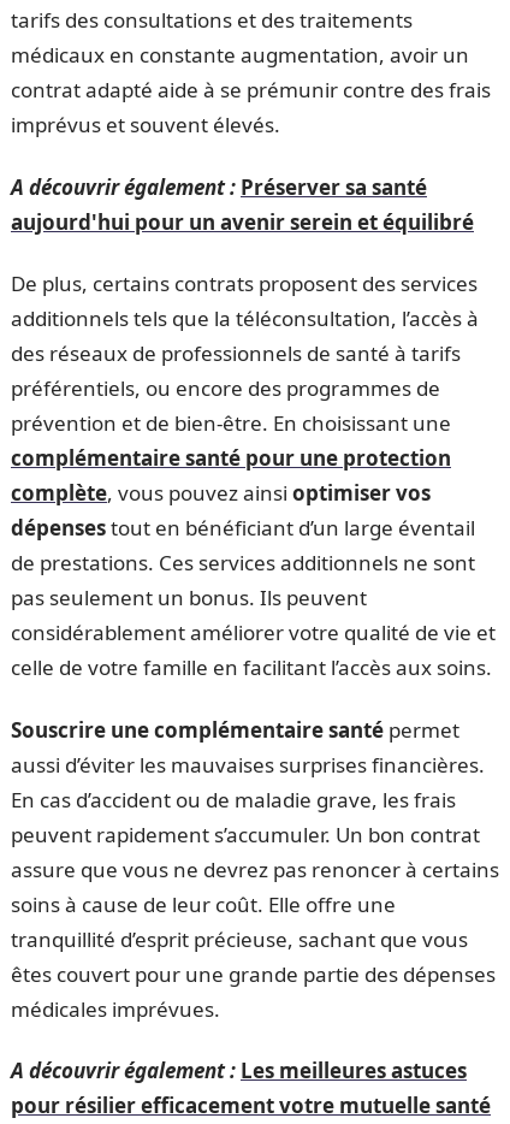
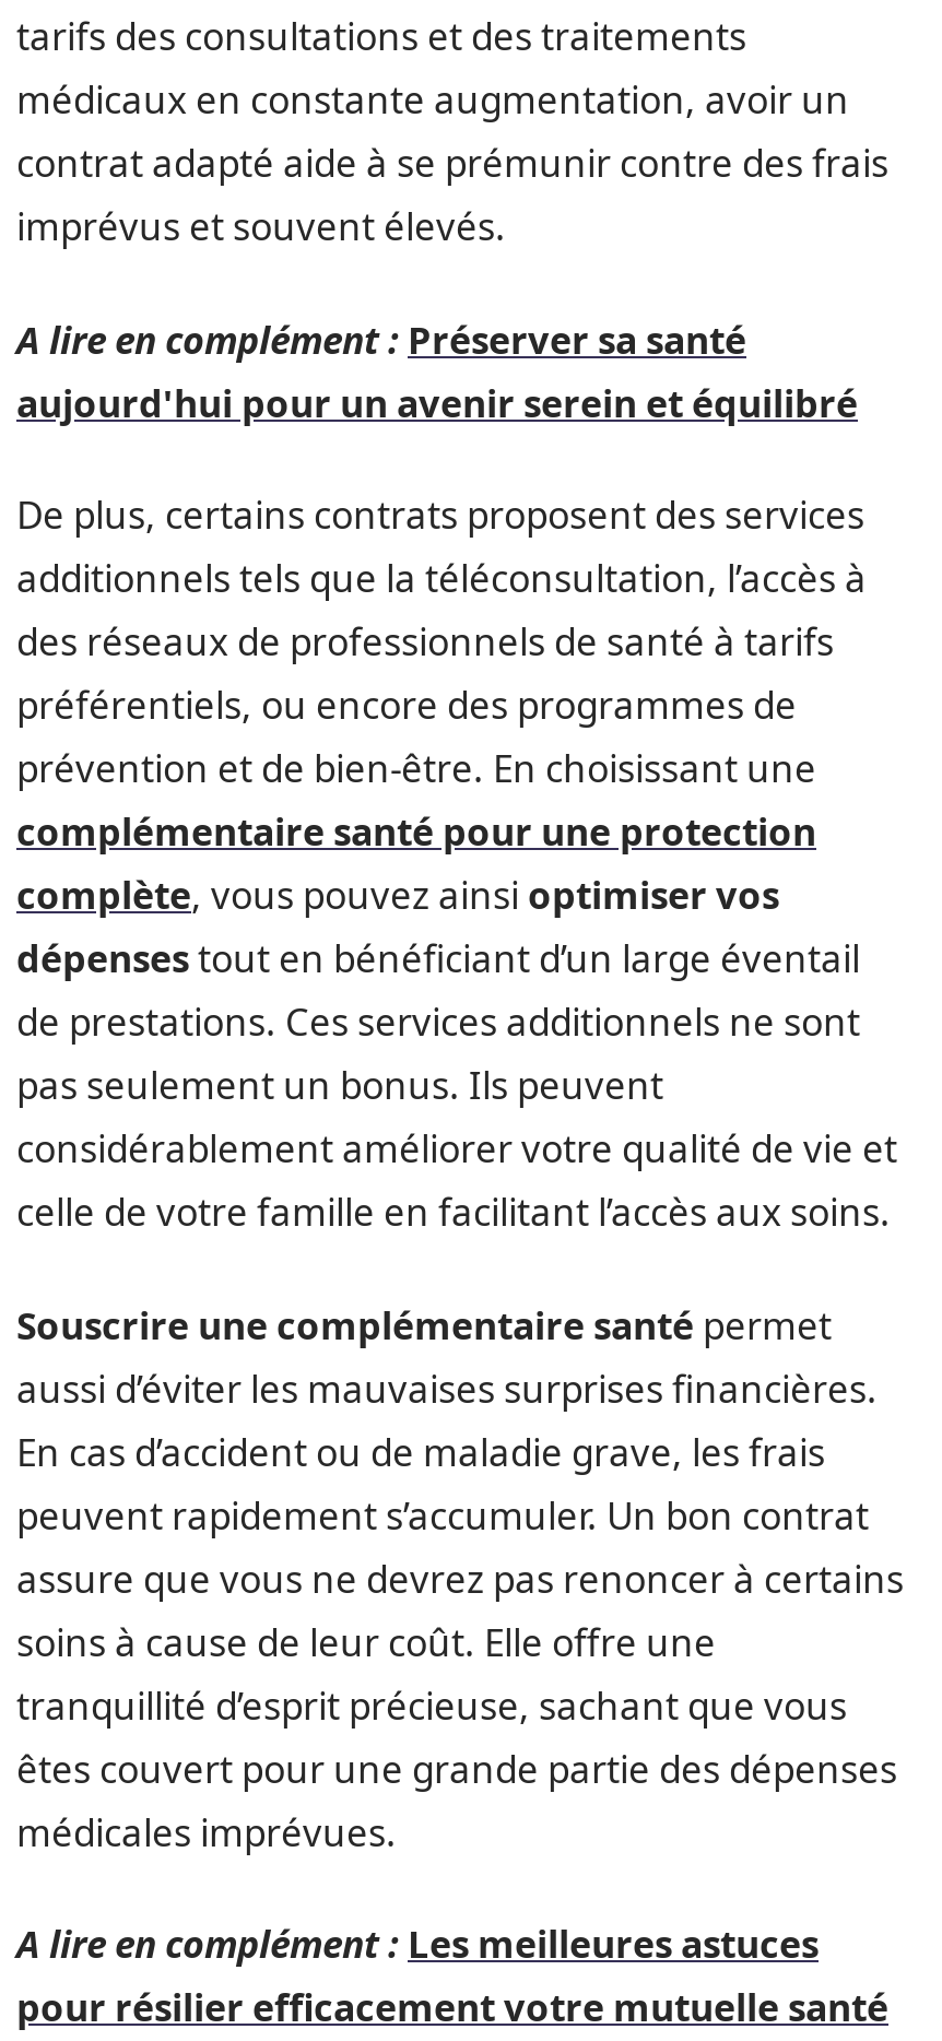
[11,173,427,200] A découvrir également : Préserver sa santé -> [16,314,746,364] A lire en complément : Préserver sa santé
[11,1057,467,1084] A découvrir également : Les meilleures astuces -> [16,1919,819,1969] A lire en complément : Les meilleures astuces

